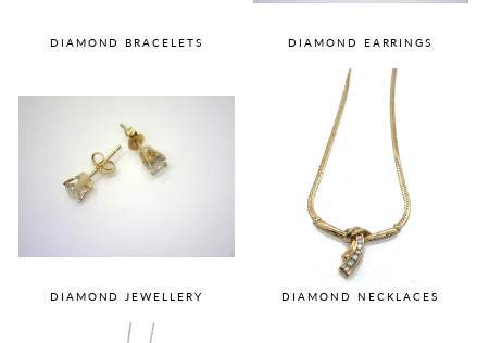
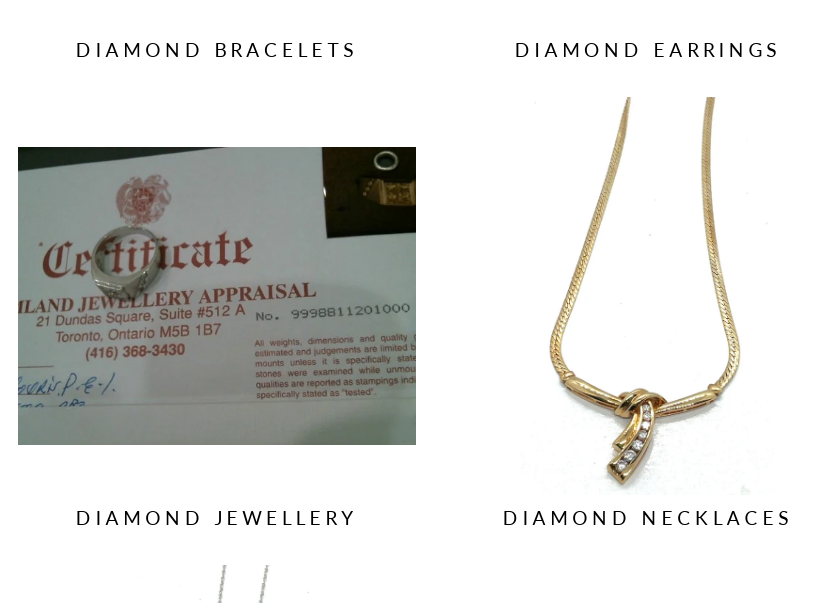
[18,96,235,257] [image] -> [16,145,418,445] [image]

